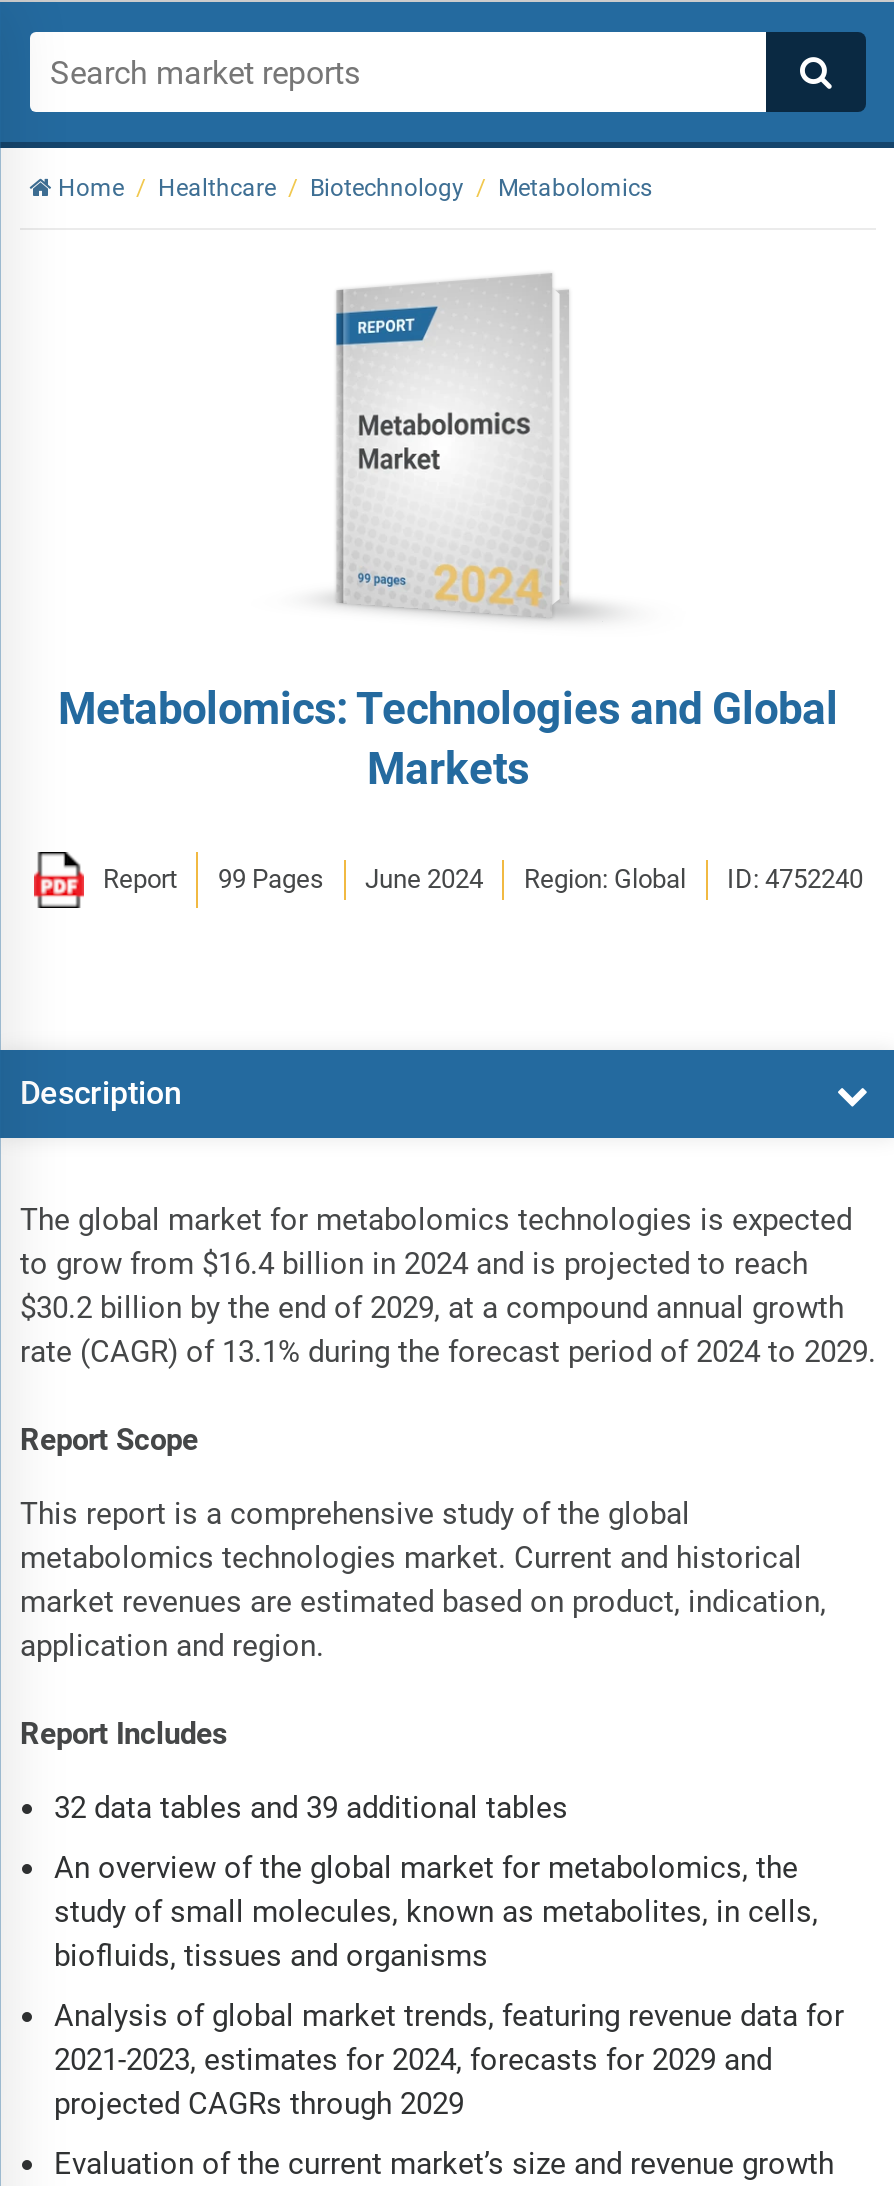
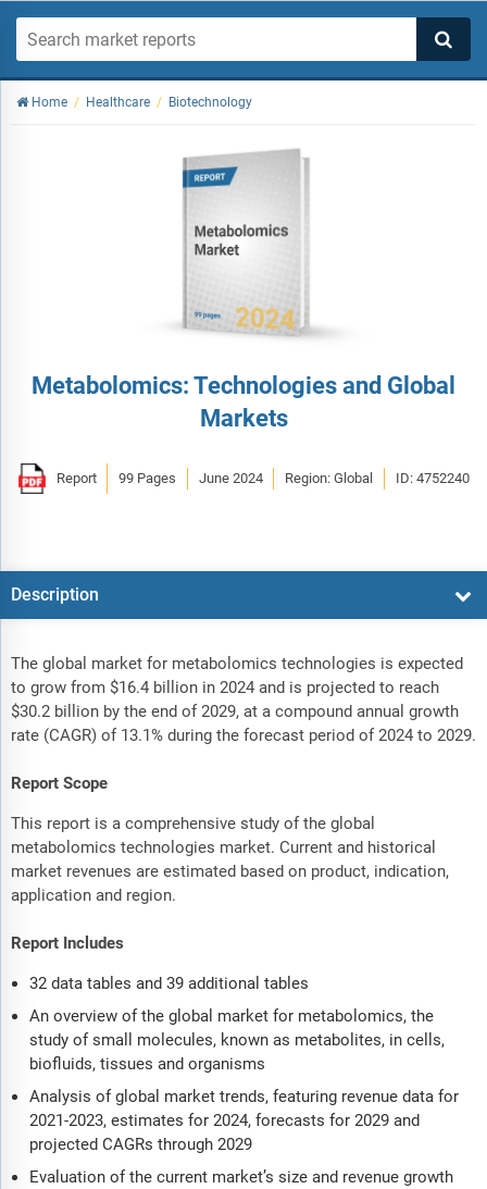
[52,174,652,202] Home / Healthcare / Biotechnology / Metabolomics -> [28,95,252,110] Home / Healthcare / Biotechnology

